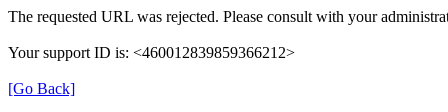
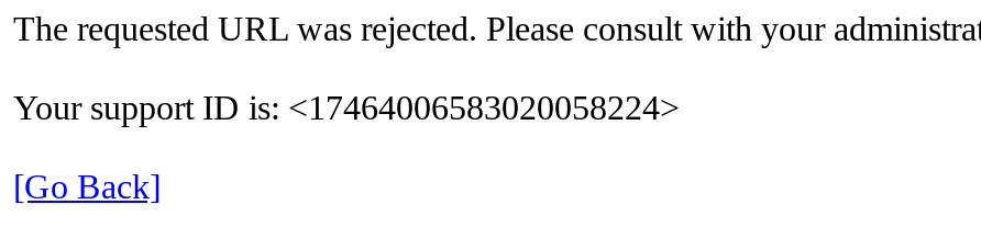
[8,44,295,61] Your support ID is: <460012839859366212> -> [13,89,680,126] Your support ID is: <17464006583020058224>

